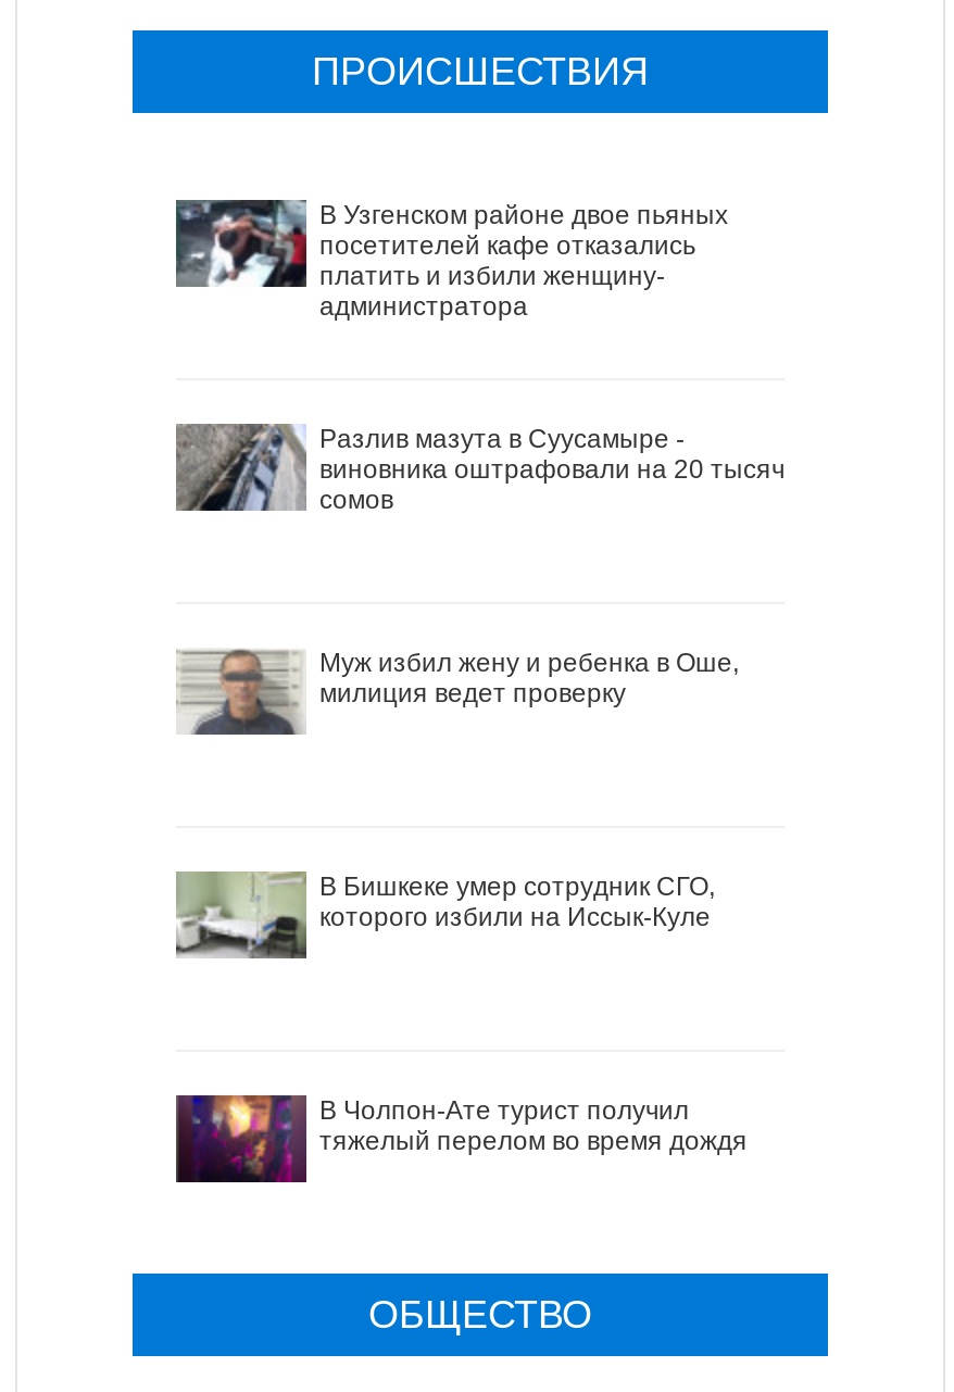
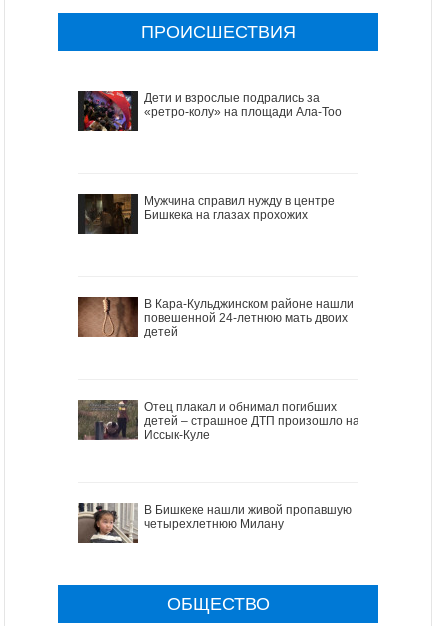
[176,198,728,321] [image] | В Узгенском районе двое пьяных | посетителей кафе отказались | платить и избили женщину- | администратора -> [78,90,342,132] [image] | Дети и взрослые подрались за | «ретро-колу» на площади Ала-Тоо
[176,423,784,515] [image] | Разлив мазута в Суусамыре - | виновника оштрафовали на 20 тысяч | сомов -> [78,194,335,235] [image] | Мужчина справил нужду в центре | Бишкека на глазах прохожих
[176,647,739,737] [image] | Муж избил жену и ребенка в Оше, | милиция ведет проверку -> [77,296,354,339] [image] | В Кара-Кульджинском районе нашли | повешенной 24-летнюю мать двоих | детей
[176,871,715,958] [image] | В Бишкеке умер сотрудник СГО, | которого избили на Иссык-Куле -> [77,400,360,442] [image] | Отец плакал и обнимал погибших | детей – страшное ДТП произошло на | Иссык-Куле
[176,1095,748,1182] [image] | В Чолпон-Ате турист получил | тяжелый перелом во время дождя -> [78,503,352,544] [image] | В Бишкеке нашли живой пропавшую | четырехлетнюю Милану

